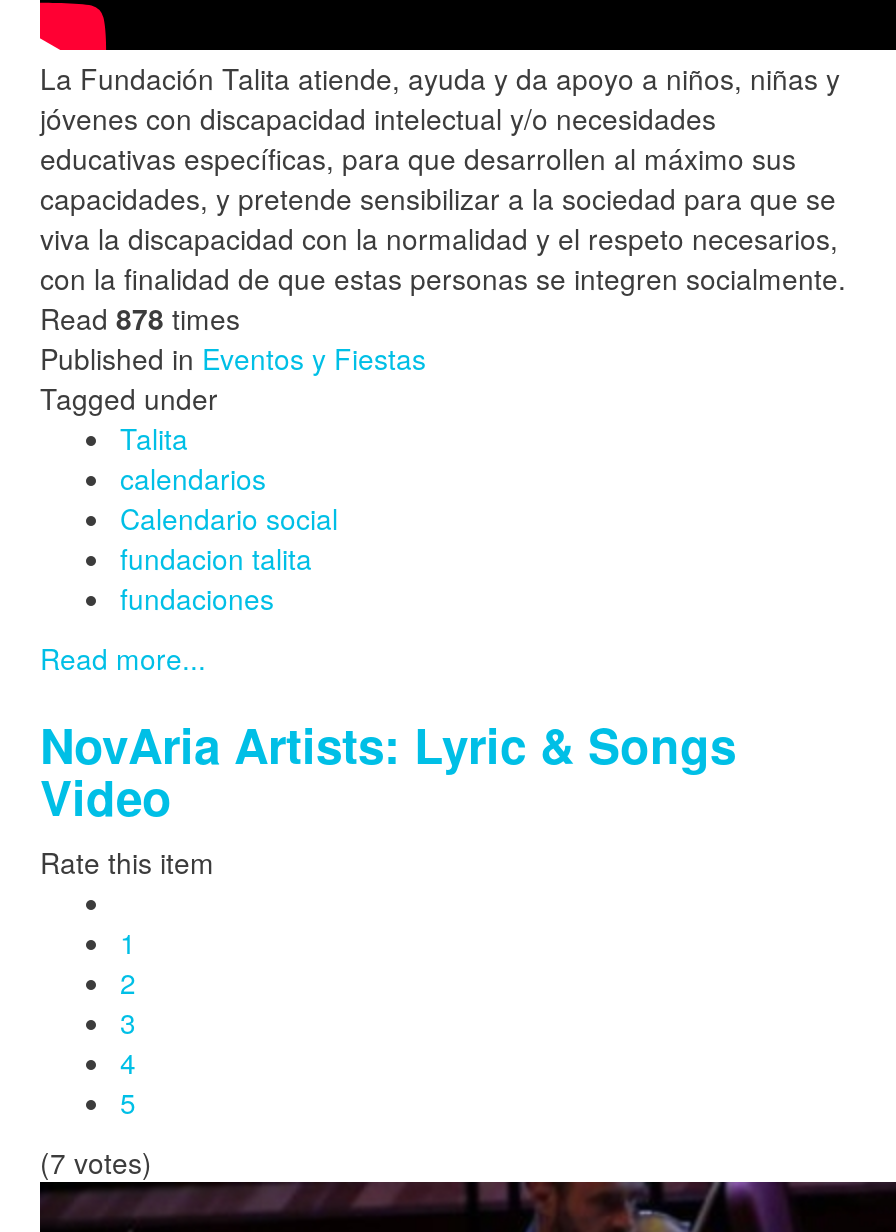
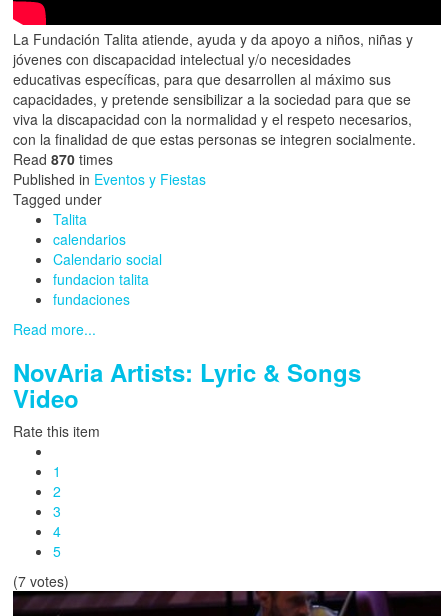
[40,298,240,338] Read 878 times -> [13,149,113,169] Read 870 times

